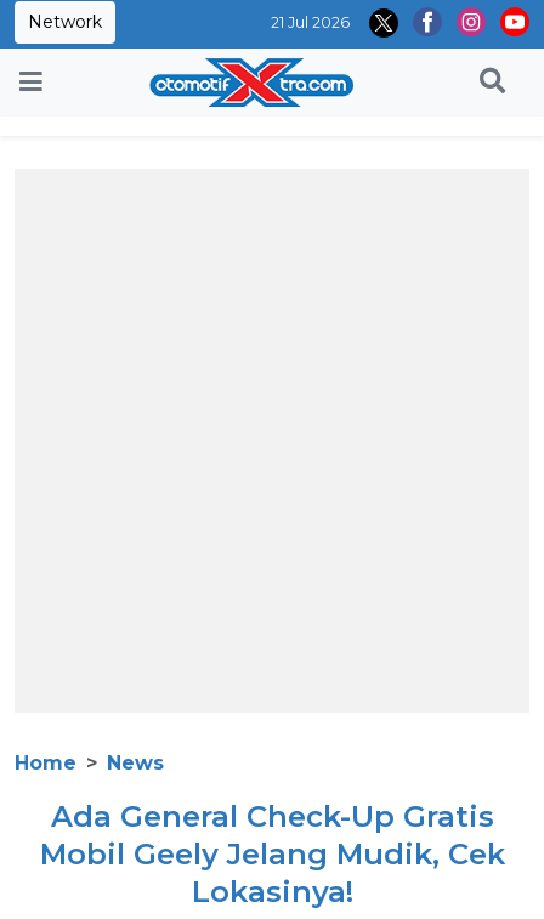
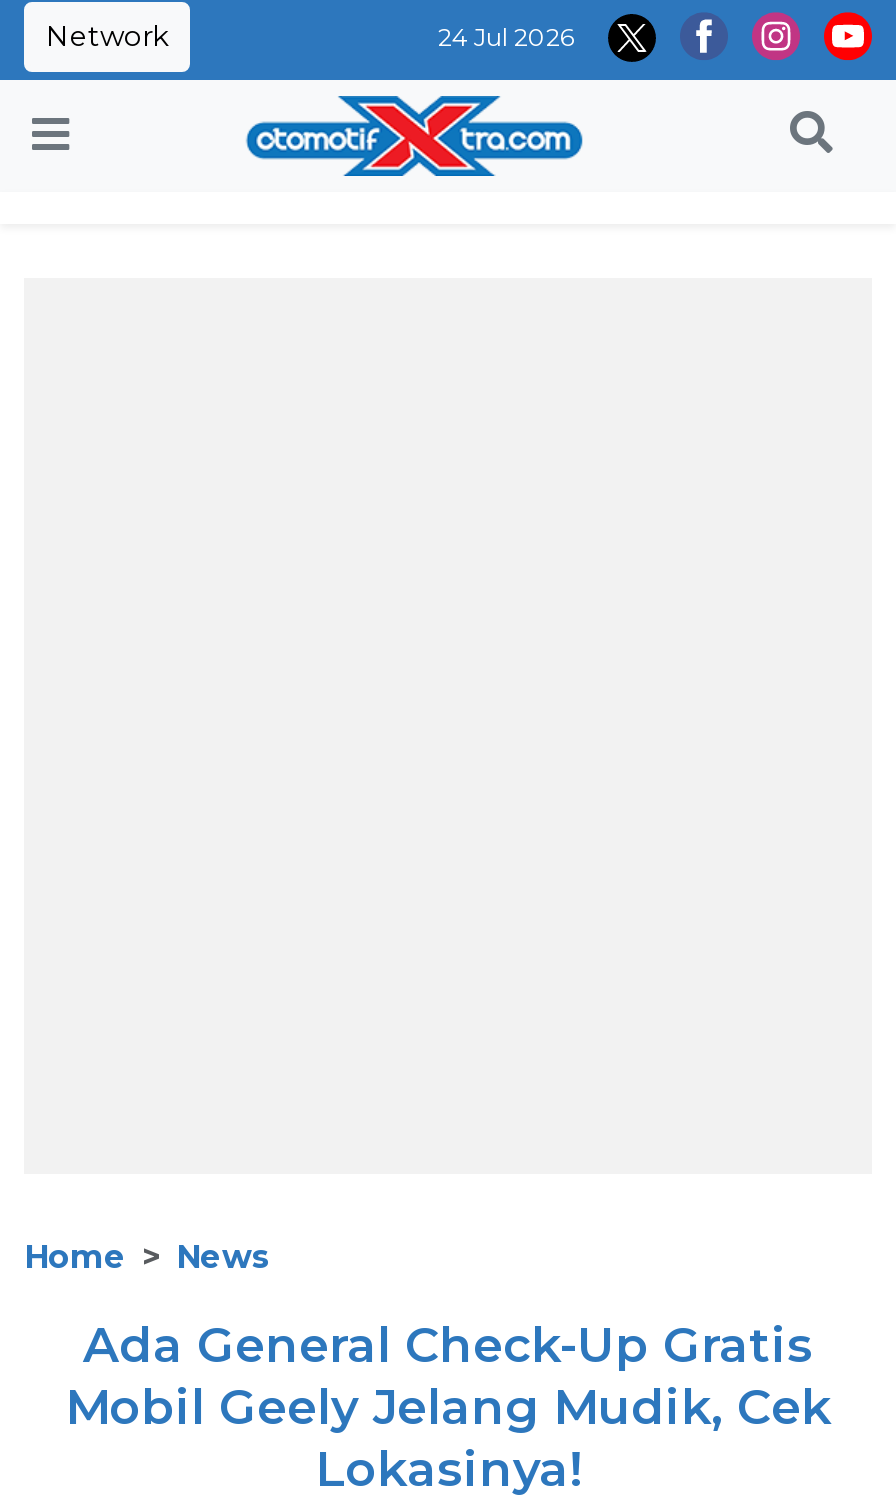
[271,13,350,32] 21 Jul 2026 -> [438,22,576,52] 24 Jul 2026

